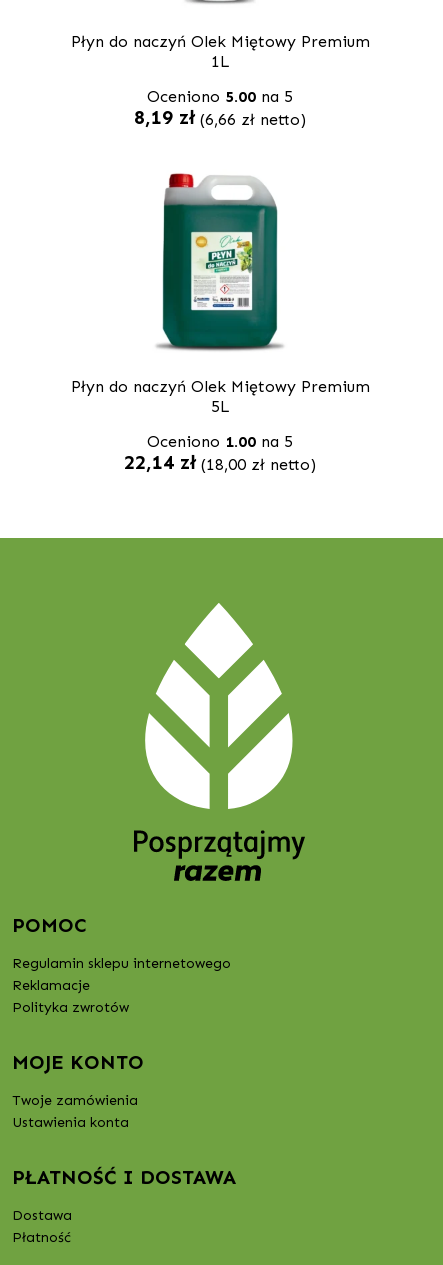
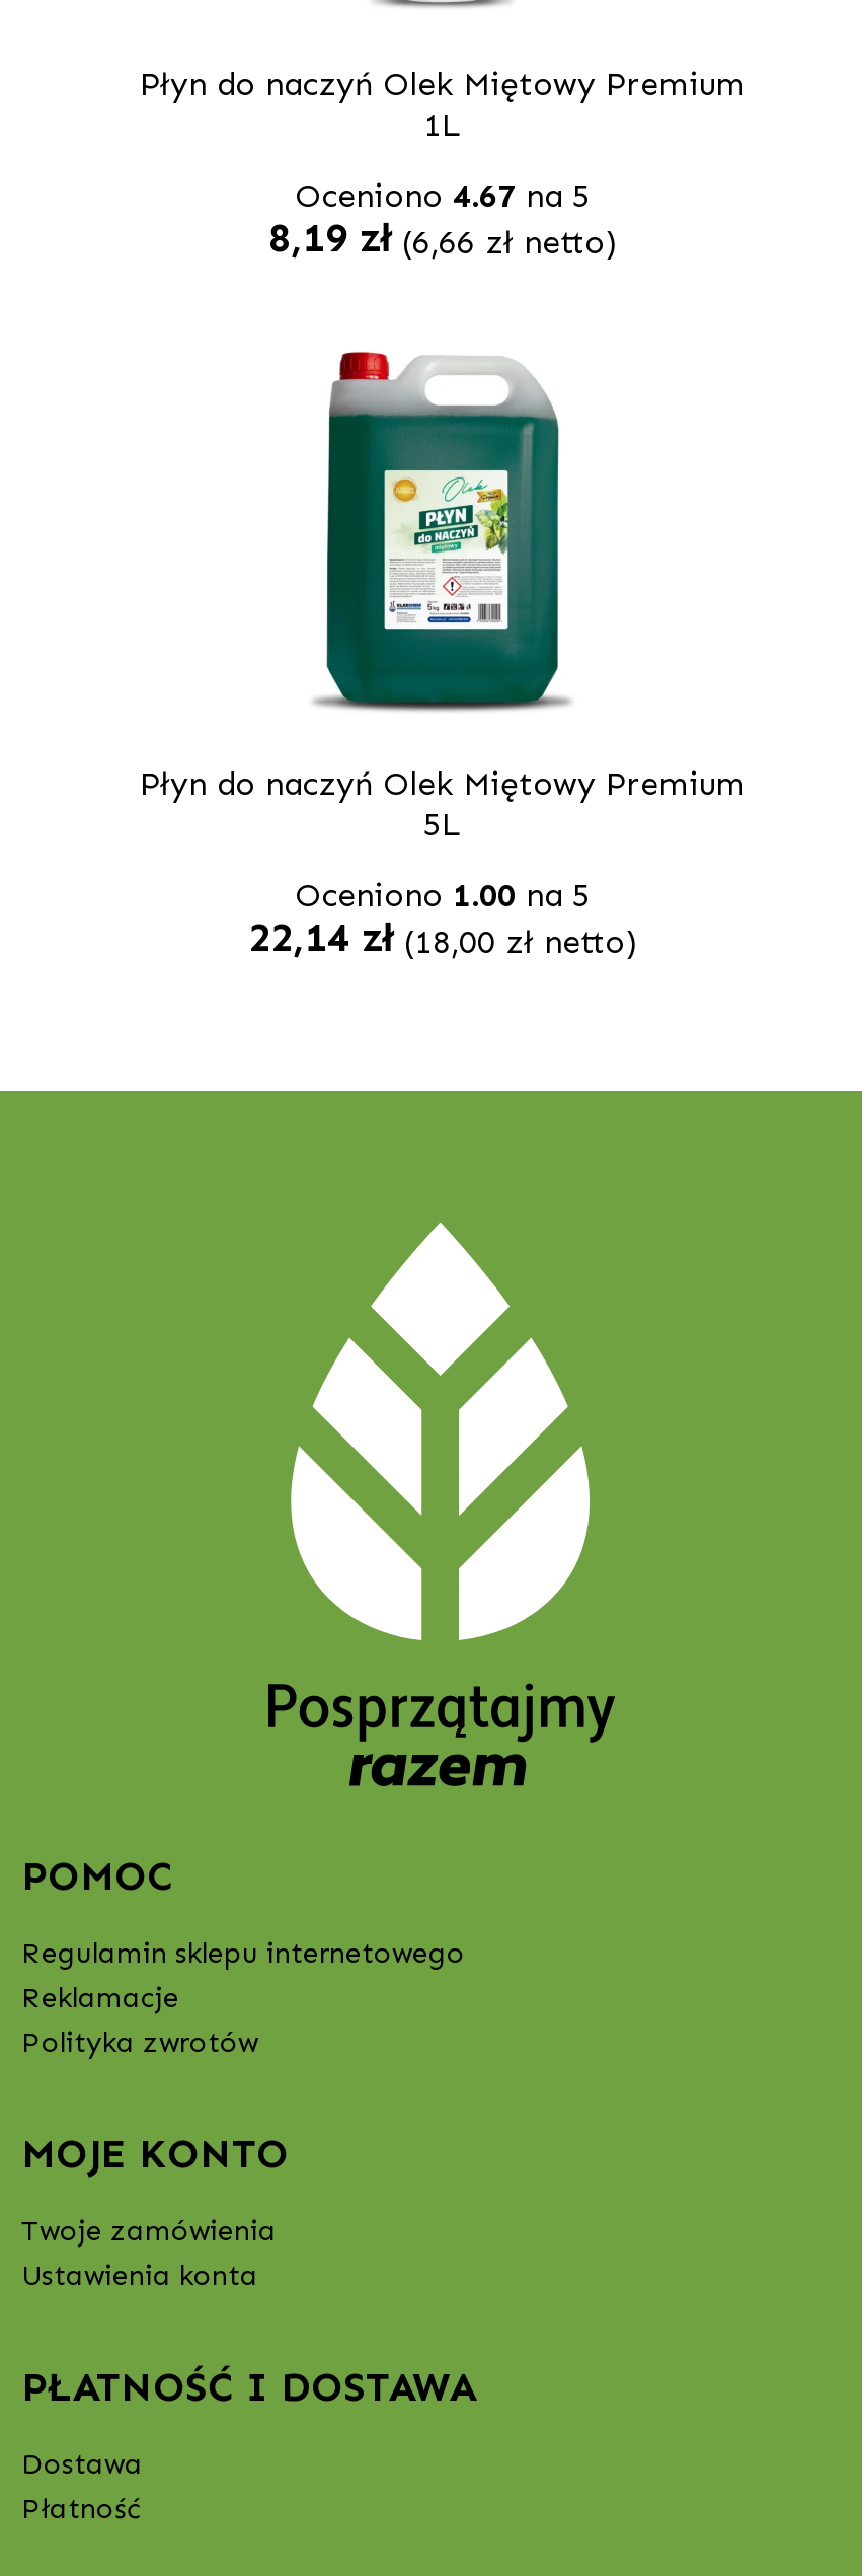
[147,87,293,106] Oceniono 5.00 na 5 -> [295,176,591,215] Oceniono 4.67 na 5

